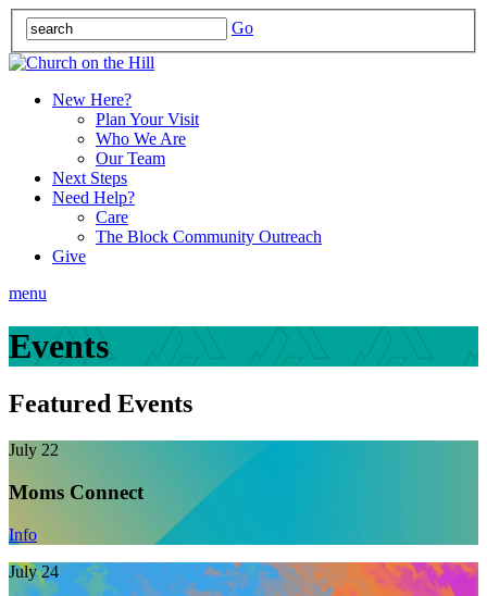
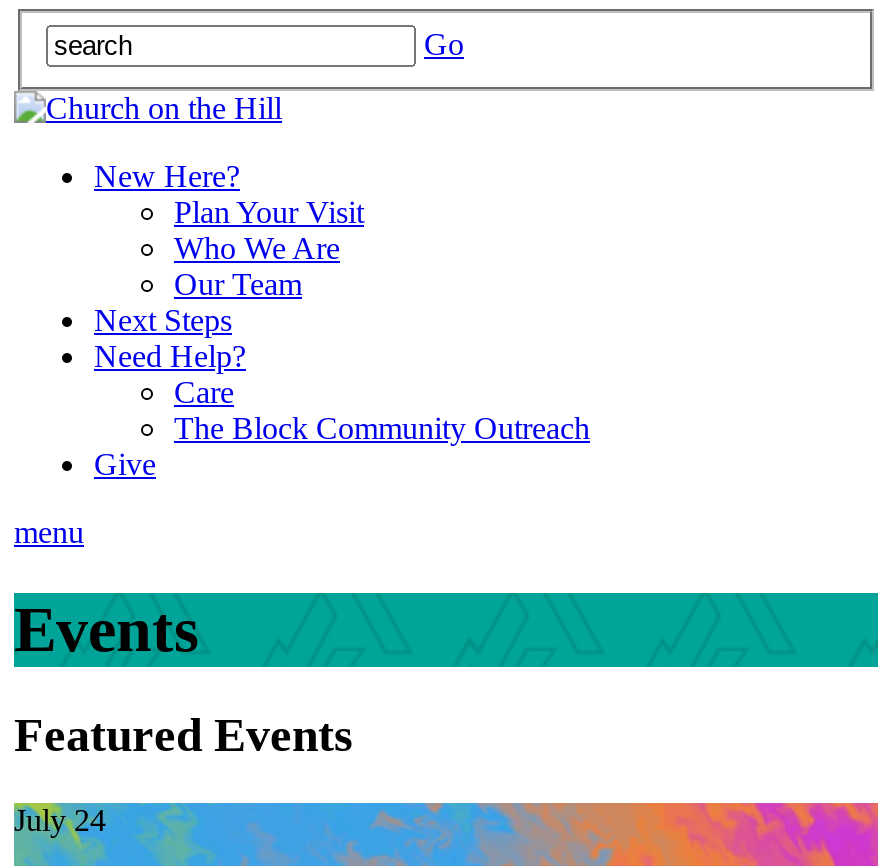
[9,439,479,546] [image] | July 22 | Moms Connect | Info -> none

